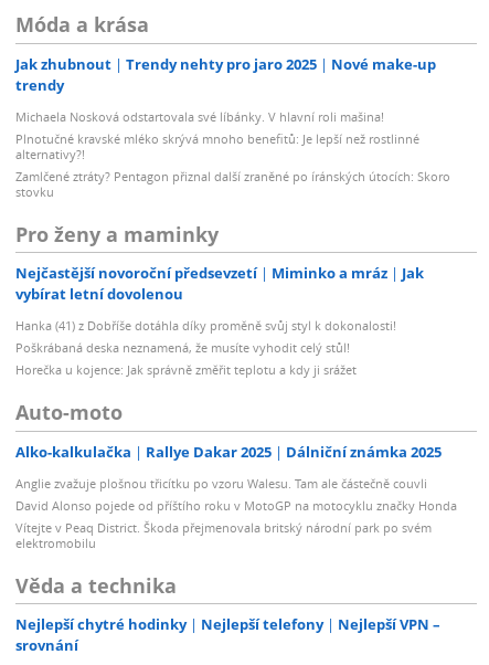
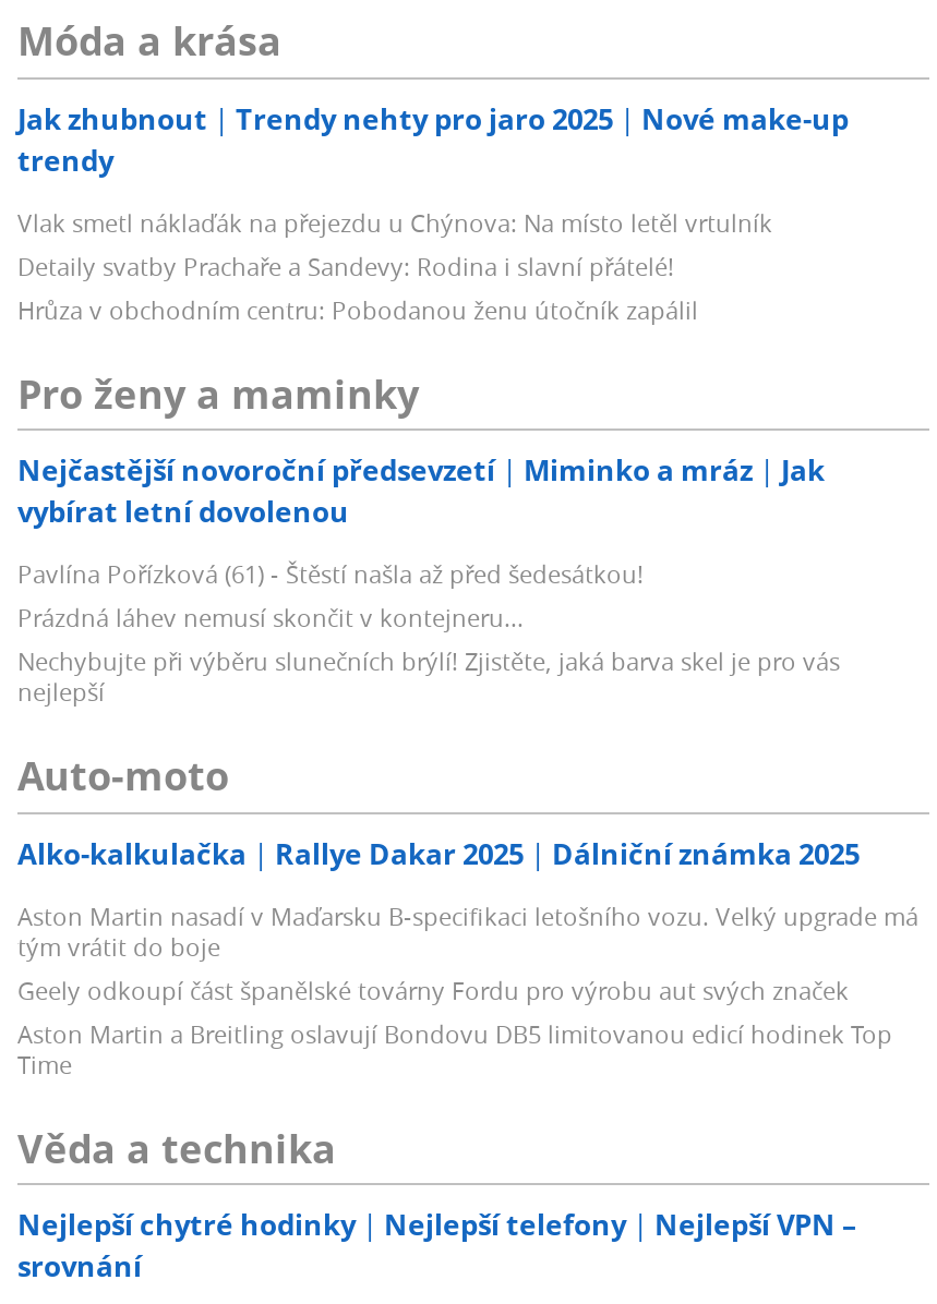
[15,108,450,200] Michaela Nosková odstartovala své líbánky. V hlavní roli mašina! | Plnotučné kravské mléko skrývá mnoho benefitů: Je lepší než rostlinné | alternativy?! | Zamlčené ztráty? Pentagon přiznal další zraněné po íránských útocích: Skoro | stovku -> [17,206,772,326] Vlak smetl náklaďák na přejezdu u Chýnova: Na místo letěl vrtulník | Detaily svatby Prachaře a Sandevy: Rodina i slavní přátelé! | Hrůza v obchodním centru: Pobodanou ženu útočník zapálil
moved [15,221,424,304] -> [17,367,825,532]: Pro ženy a maminky | Nejčastější novoroční předsevzetí | Miminko a mráz | Jak | vybírat letní dovolenou
[15,317,396,378] Hanka (41) z Dobříše dotáhla díky proměně svůj styl k dokonalosti! | Poškrábaná deska neznamená, že musíte vyhodit celý stůl! | Horečka u kojence: Jak správně změřit teplotu a kdy ji srážet -> [17,558,840,708] Pavlína Pořízková (61) - Štěstí našla až před šedesátkou! | Prázdná láhev nemusí skončit v kontejneru... | Nechybujte při výběru slunečních brýlí! Zjistěte, jaká barva skel je pro vás | nejlepší
[15,475,457,551] Anglie zvažuje plošnou třicítku po vzoru Walesu. Tam ale částečně couvli | David Alonso pojede od příštího roku v MotoGP na motocyklu značky Honda | Vítejte v Peaq District. Škoda přejmenovala britský národní park po svém | elektromobilu -> [17,899,918,1080] Aston Martin nasadí v Maďarsku B-specifikaci letošního vozu. Velký upgrade má | tým vrátit do boje | Geely odkoupí část španělské továrny Fordu pro výrobu aut svých značek | Aston Martin a Breitling oslavují Bondovu DB5 limitovanou edicí hodinek Top | Time

